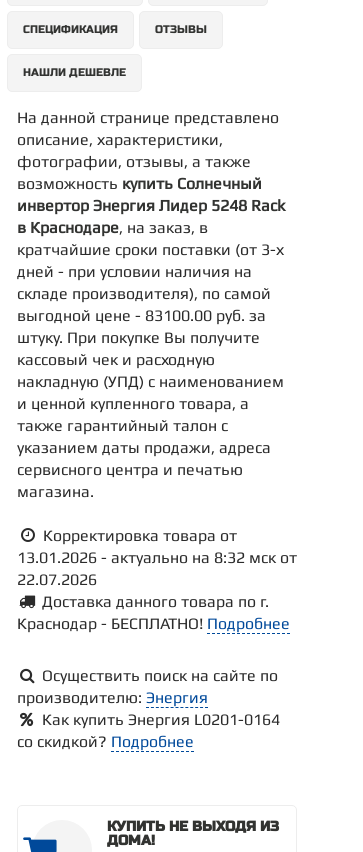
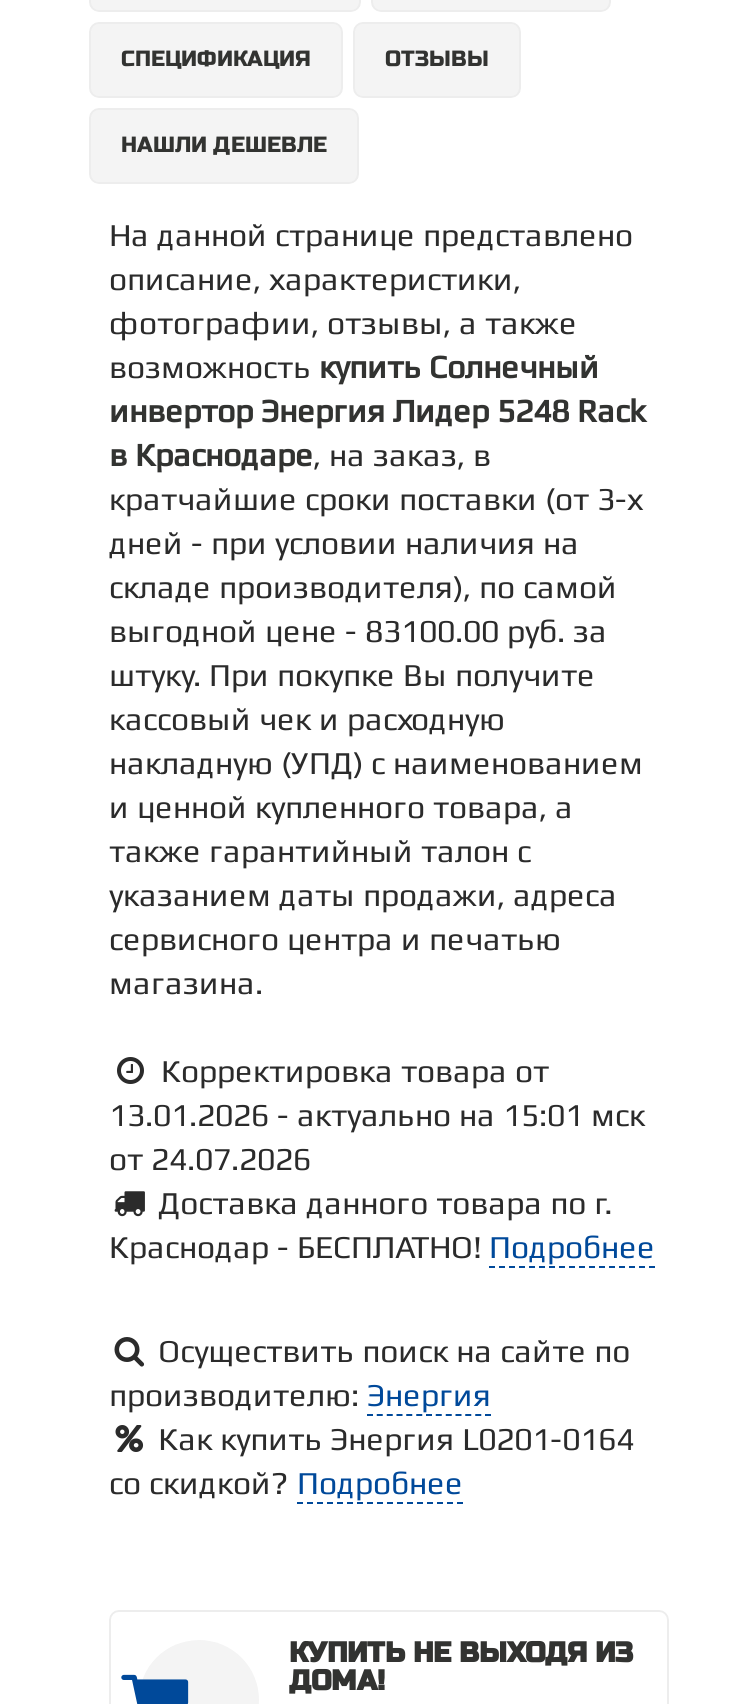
[17,548,297,589] 13.01.2026 - актуально на 8:32 мск от | 22.07.2026 -> [109,1096,645,1178] 13.01.2026 - актуально на 15:01 мск | от 24.07.2026

